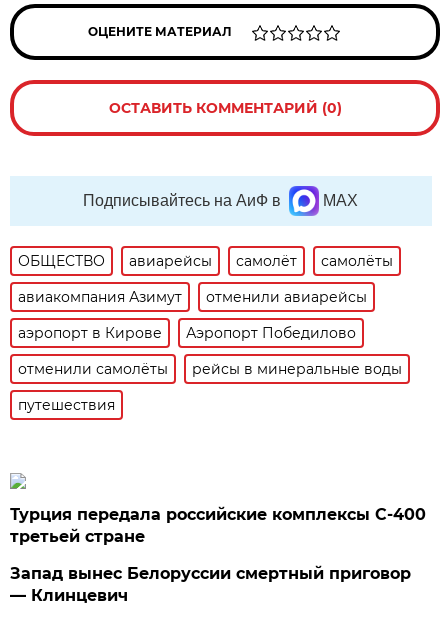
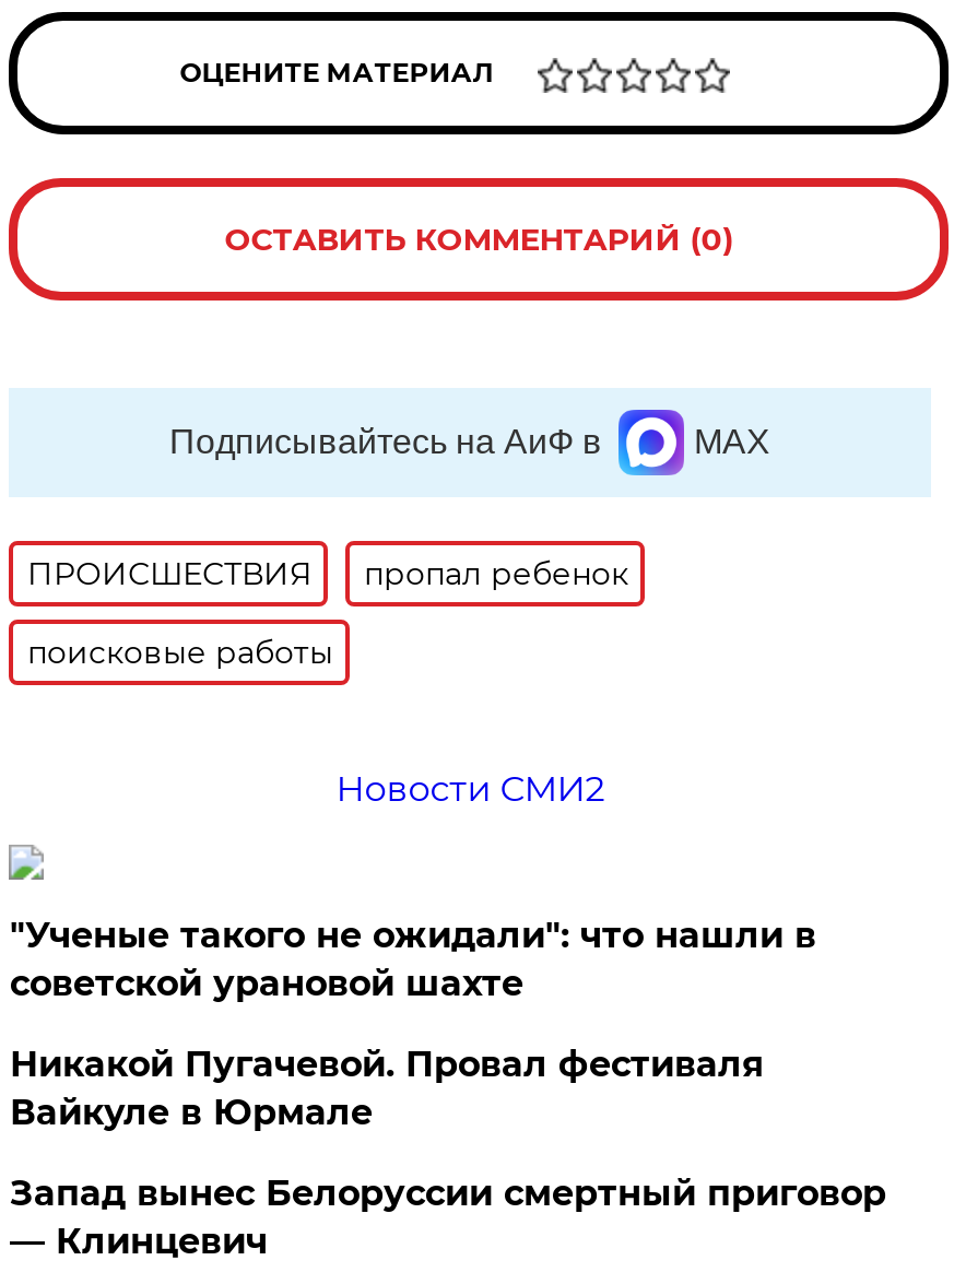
[18,252,402,414] ОБЩЕСТВО | авиарейсы | самолёт | самолёты | авиакомпания Азимут | отменили авиарейсы | аэропорт в Кирове | Аэропорт Победилово | отменили самолёты | рейсы в минеральные воды | путешествия -> [27,554,628,810] ПРОИСШЕСТВИЯ | пропал ребенок | поисковые работы | Новости СМИ2
[10,505,426,546] Турция передала российские комплексы С-400 | третьей стране -> [10,915,816,1134] "Ученые такого не ожидали": что нашли в | советской урановой шахте | Никакой Пугачевой. Провал фестиваля | Вайкуле в Юрмале

